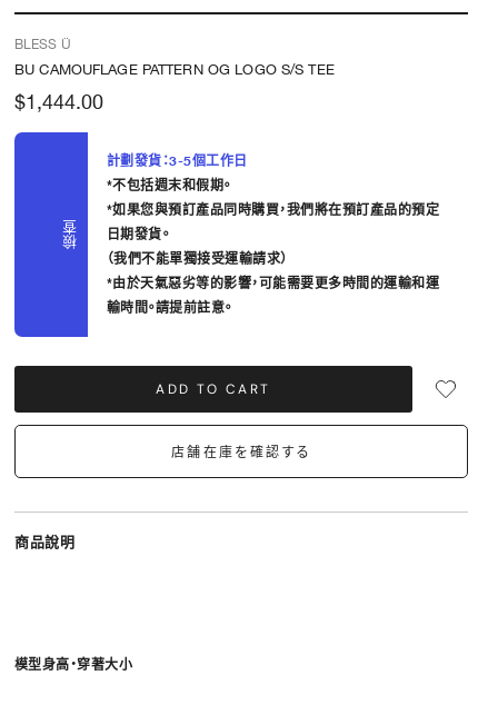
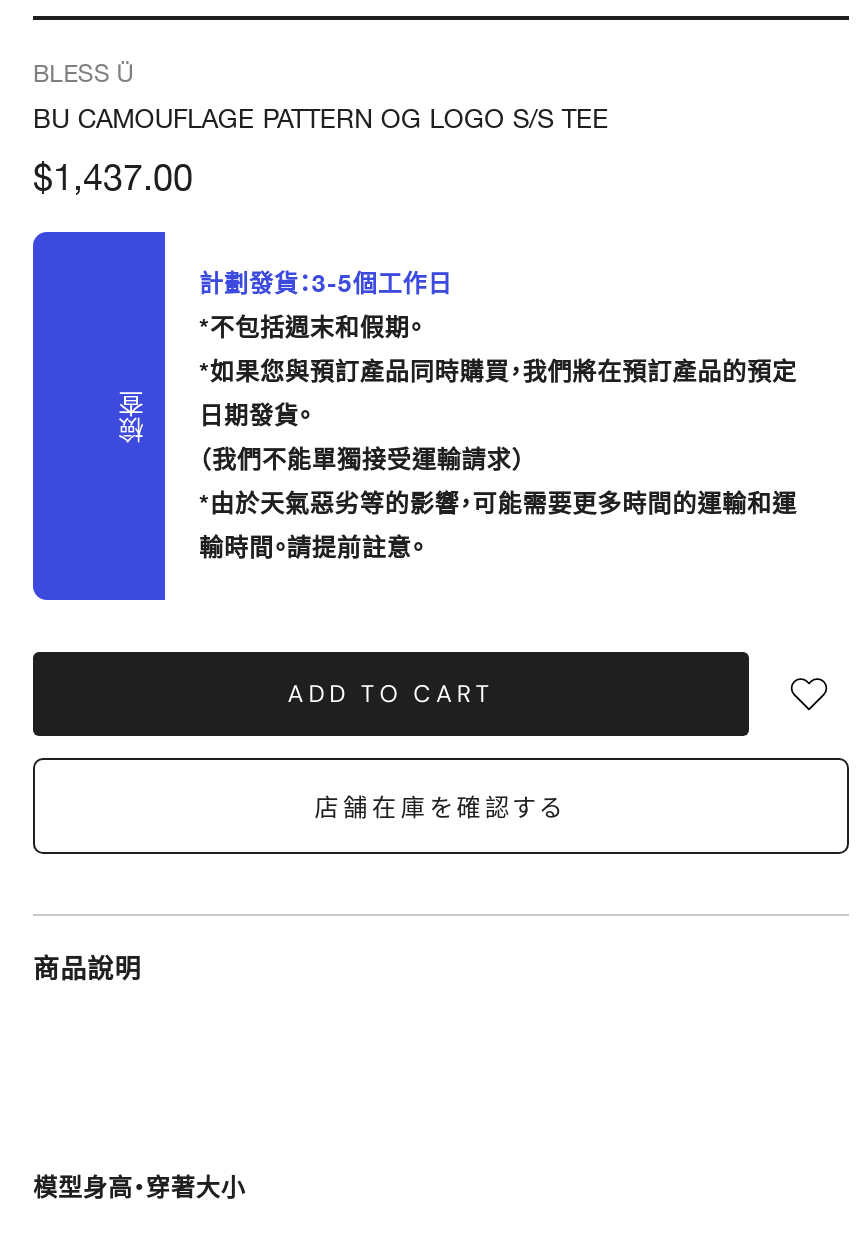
[14,91,103,114] $1,444.00 -> [33,157,193,199] $1,437.00

